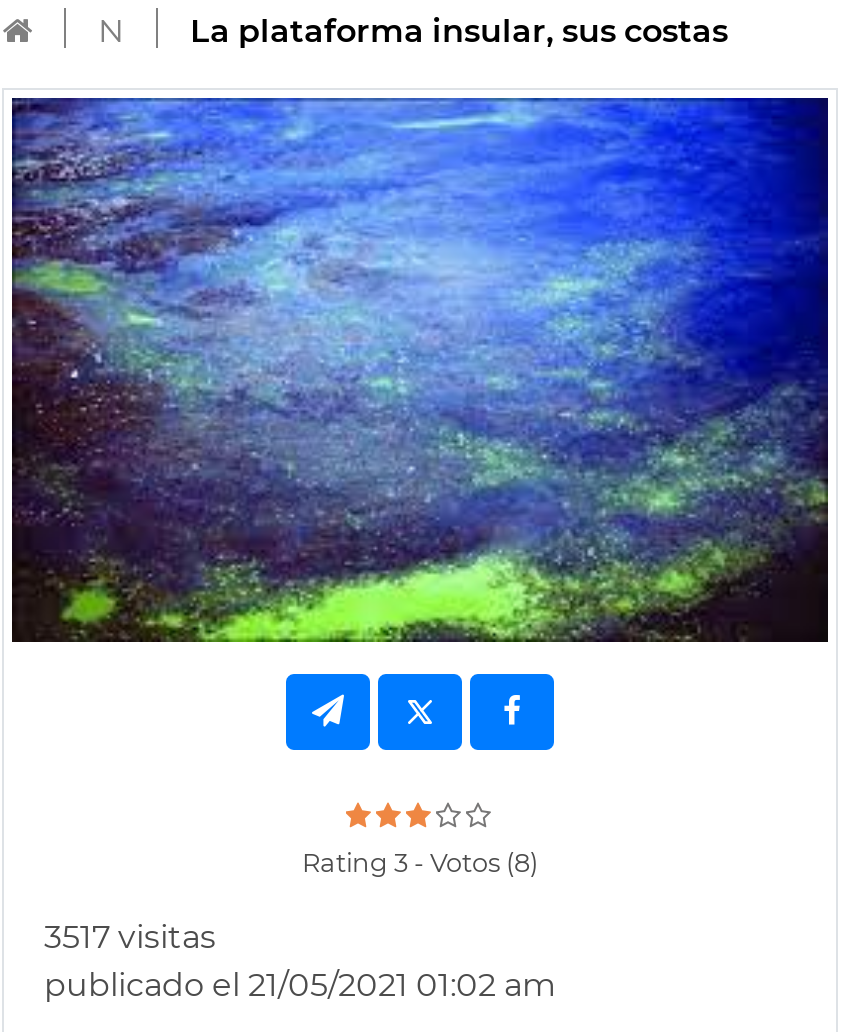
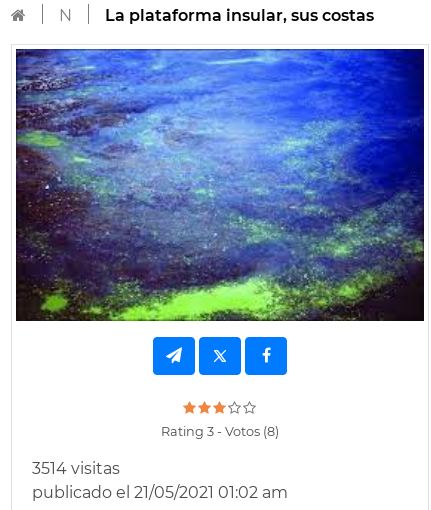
[44,917,216,955] 3517 visitas -> [32,458,120,477] 3514 visitas

